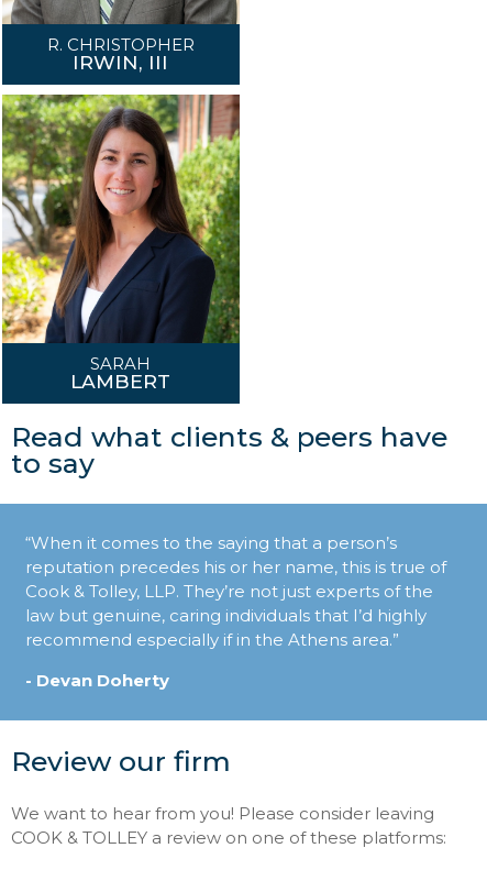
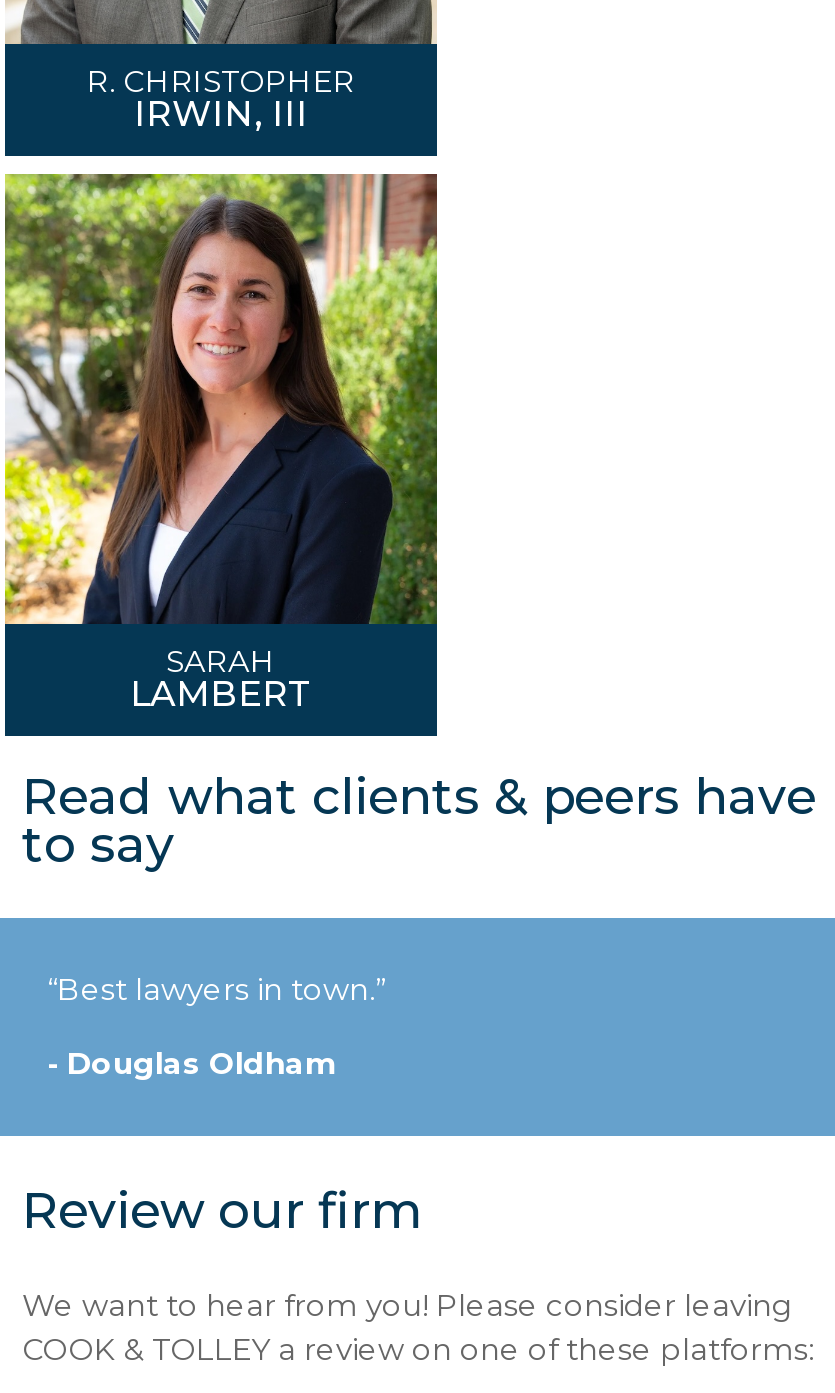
[25,534,446,650] “When it comes to the saying that a person’s | reputation precedes his or her name, this is true of | Cook & Tolley, LLP. They’re not just experts of the | law but genuine, caring individuals that I’d highly | recommend especially if in the Athens area.” -> [47,972,387,1008] “Best lawyers in town.”
[25,671,169,691] - Devan Doherty -> [47,1046,337,1082] - Douglas Oldham

